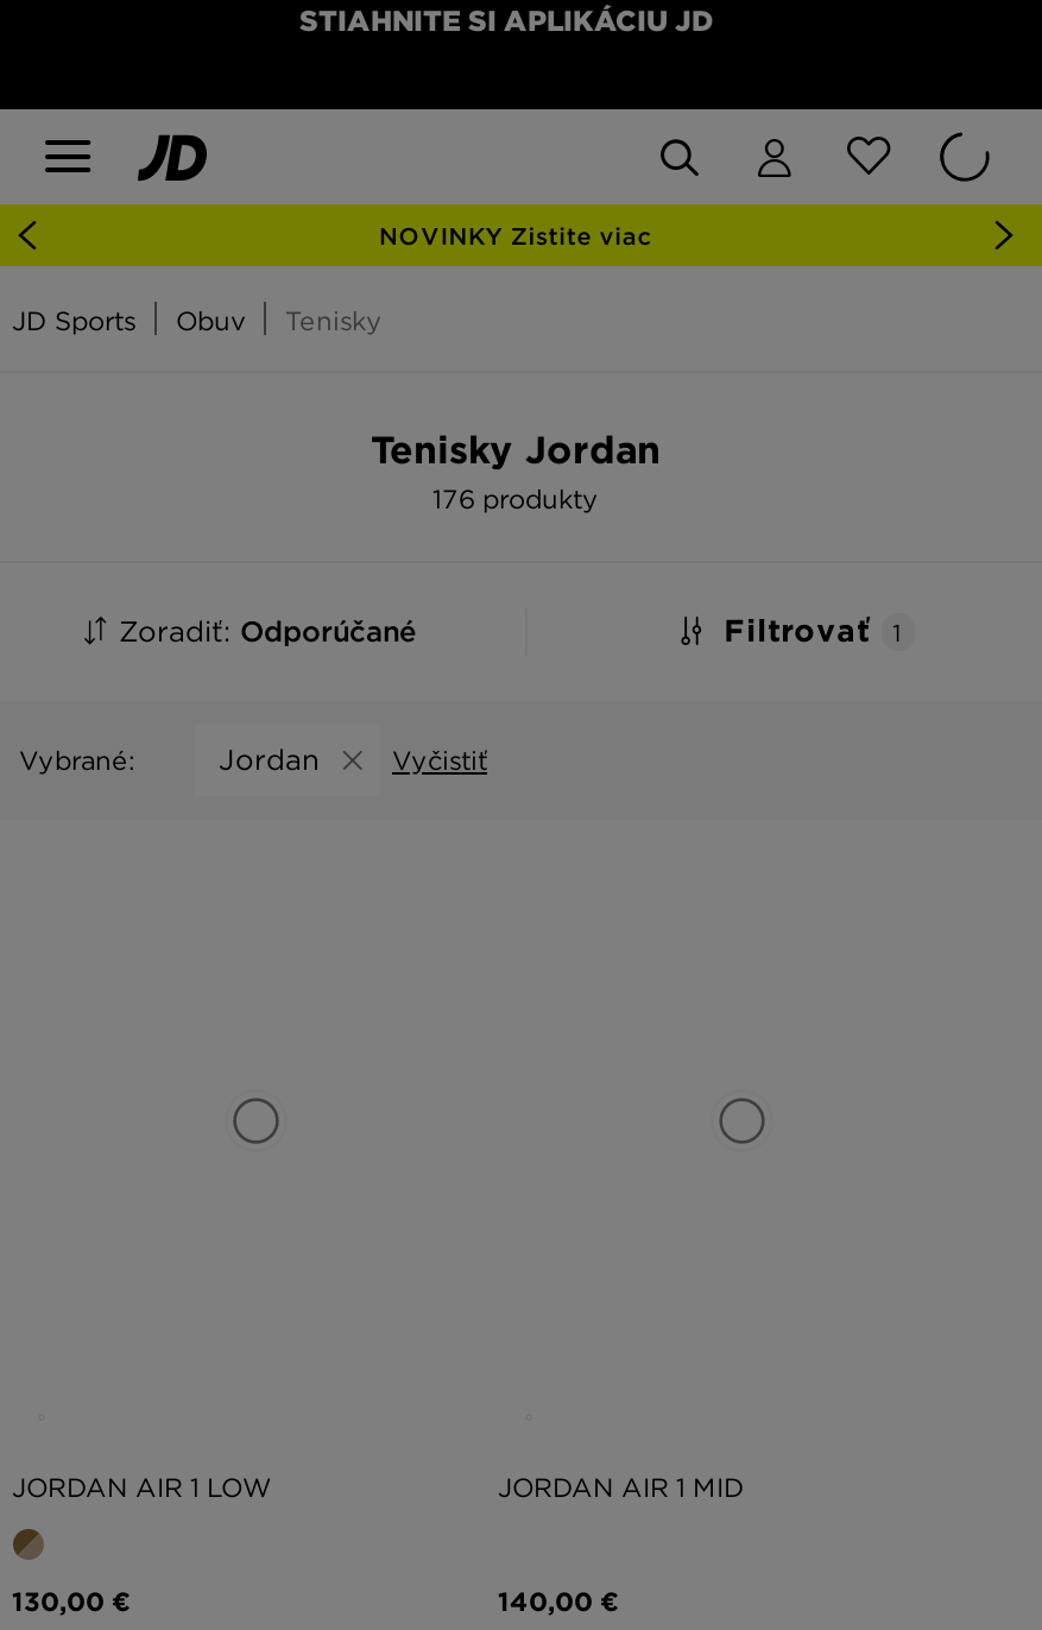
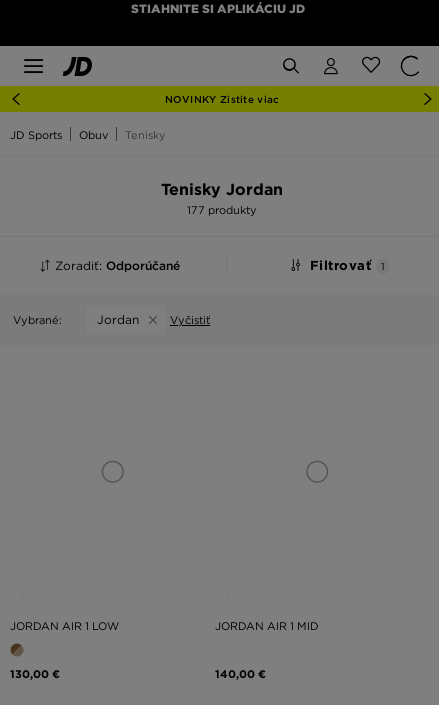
[432,482,599,516] 176 produkty -> [187,203,257,217] 177 produkty

